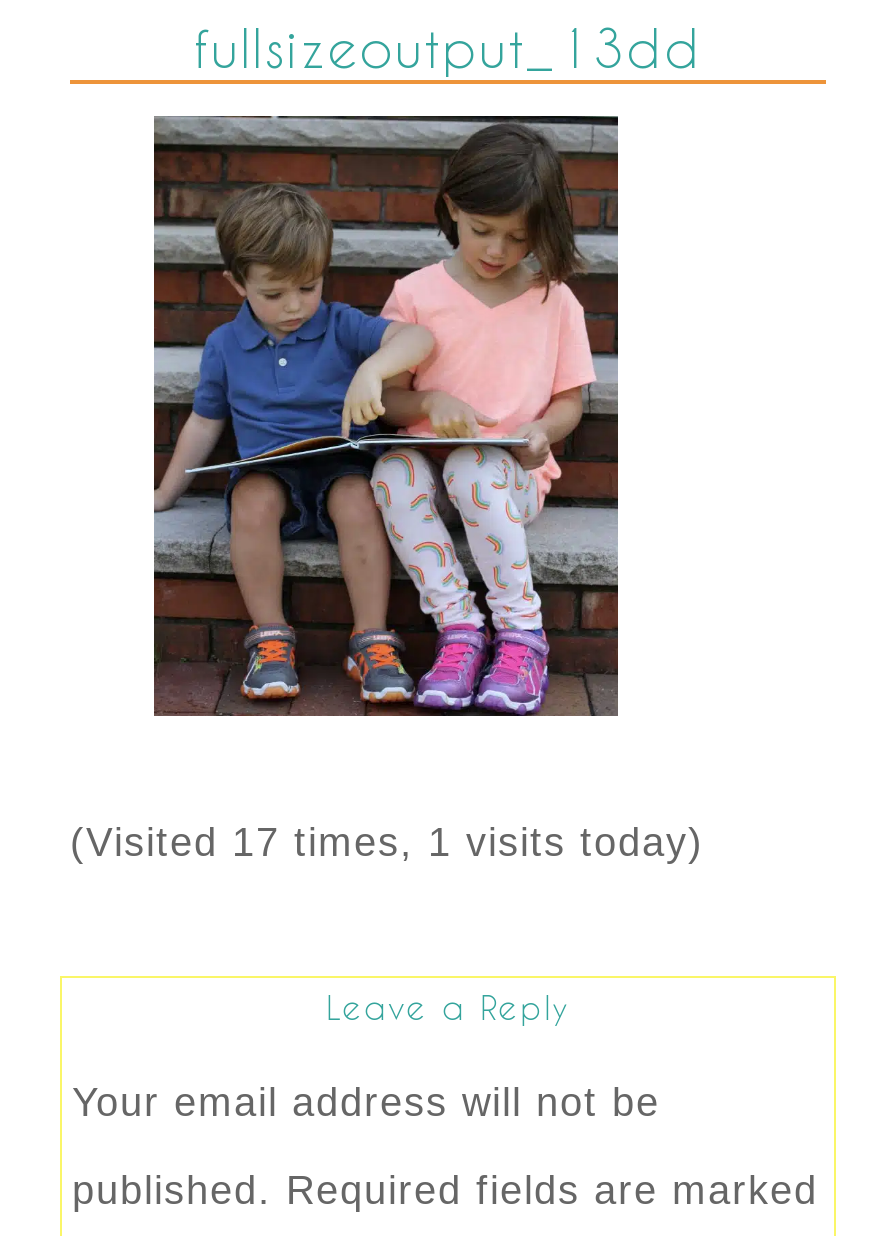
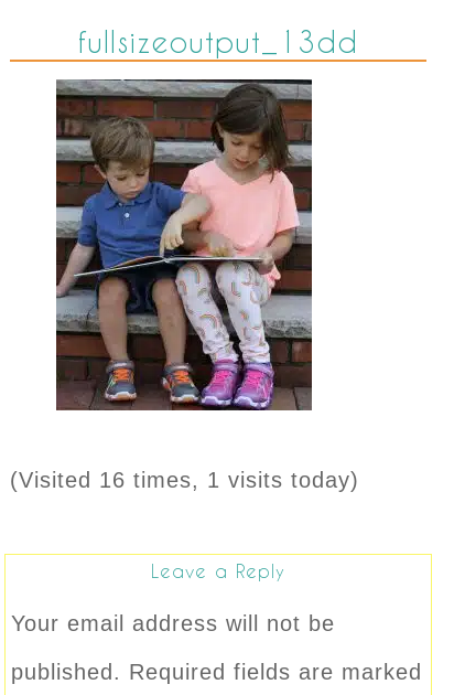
[70,820,704,864] (Visited 17 times, 1 visits today) -> [10,468,359,492] (Visited 16 times, 1 visits today)

